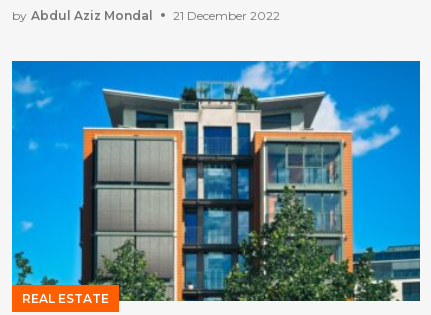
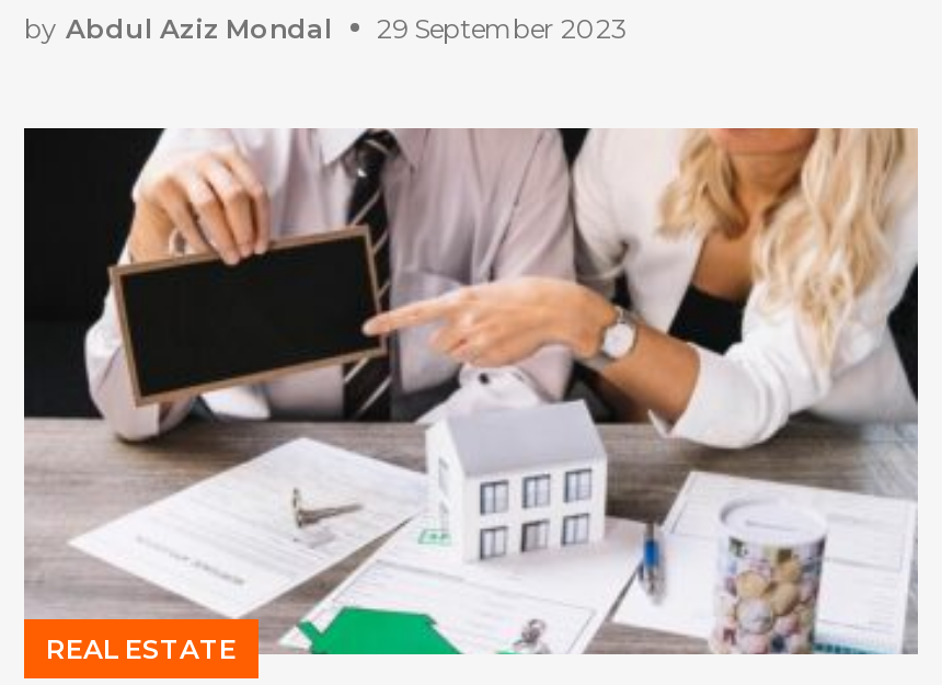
[12,8,280,23] by Abdul Aziz Mondal 21 December 2022 -> [24,11,627,44] by Abdul Aziz Mondal 29 September 2023
[11,60,421,302] [image] -> [22,126,920,657] [image]

